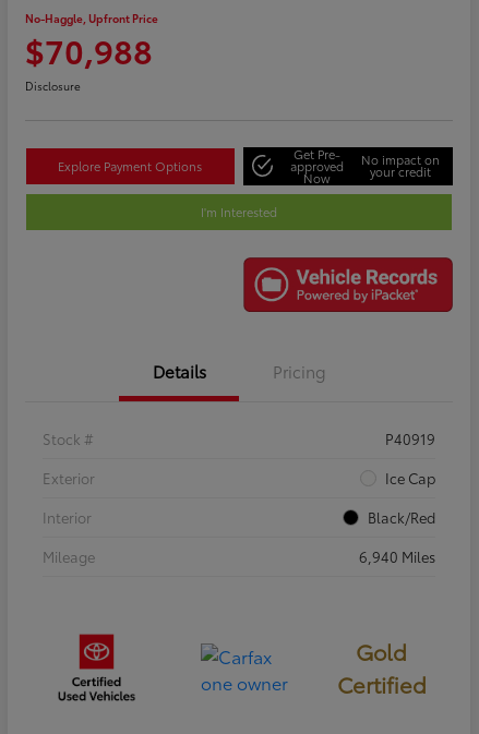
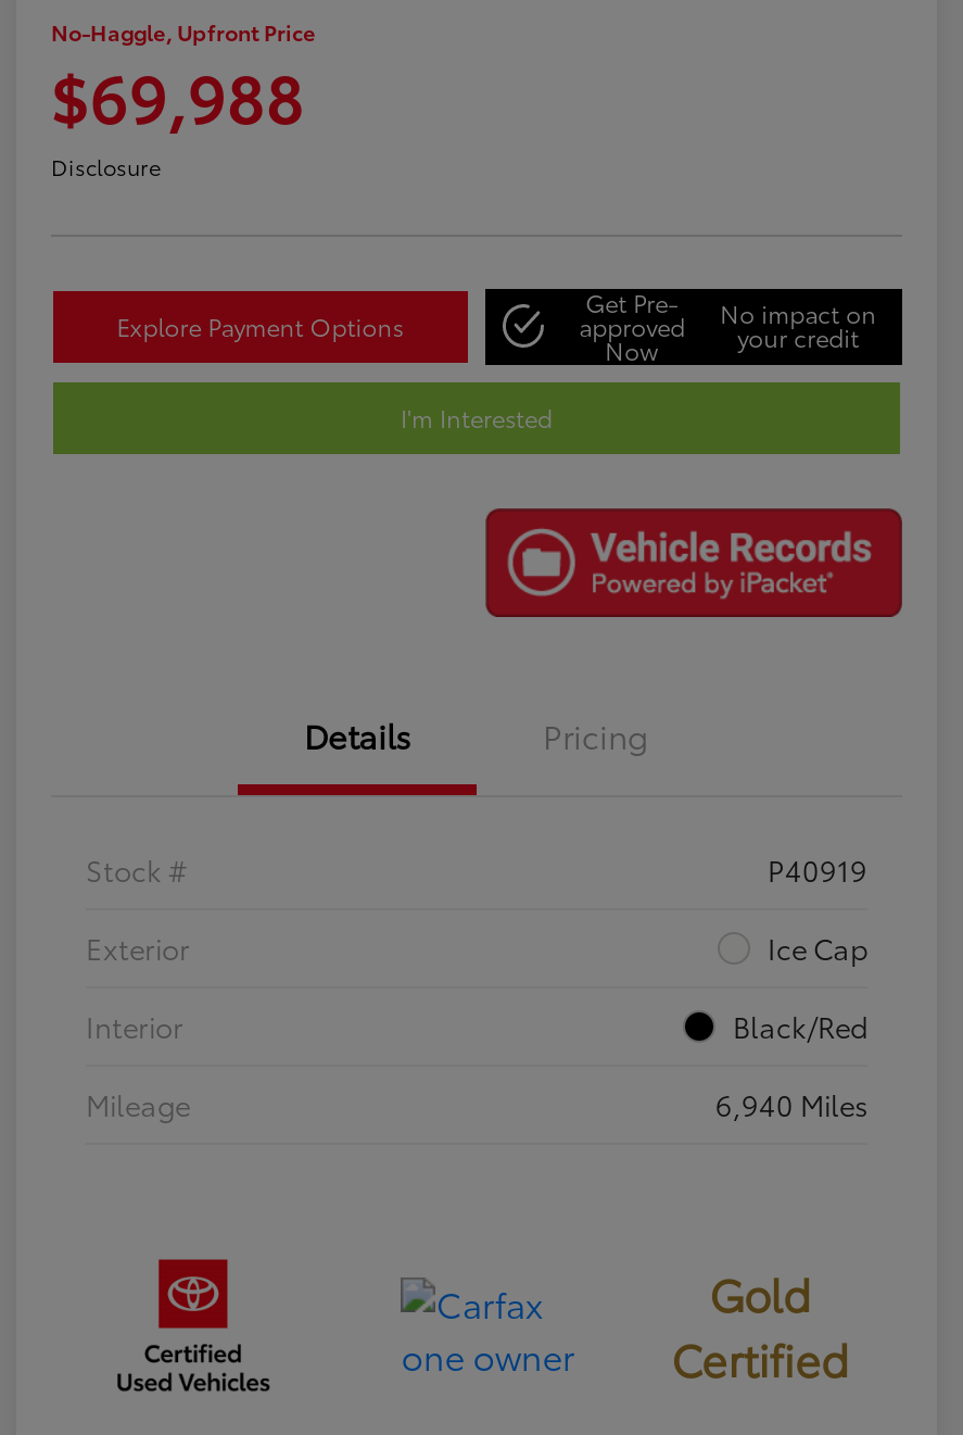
[25,26,153,73] $70,988 -> [51,47,305,141] $69,988

